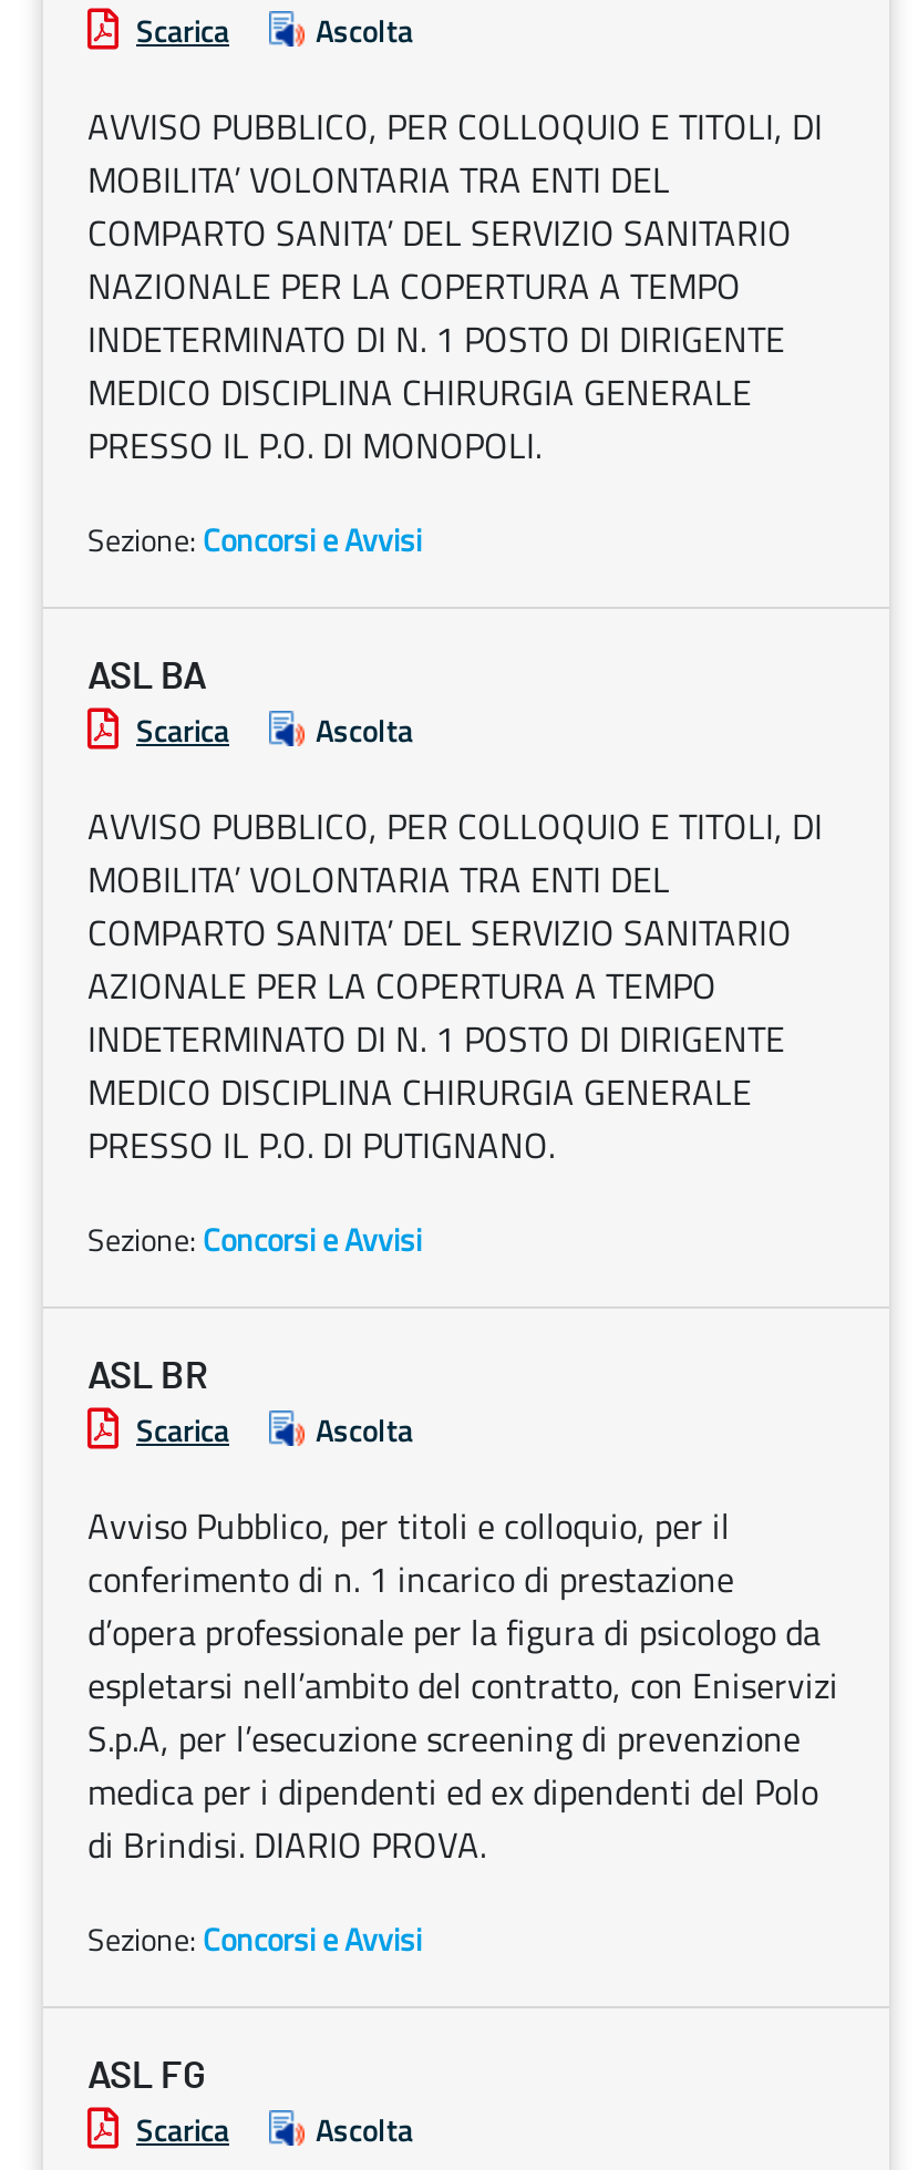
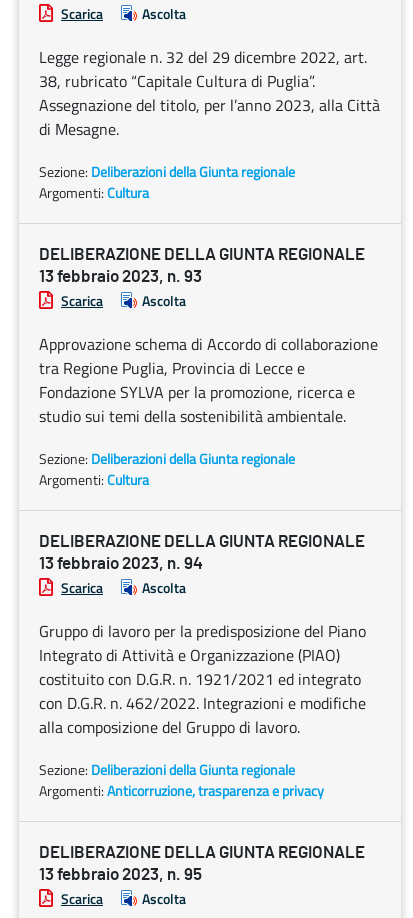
[87,100,823,472] AVVISO PUBBLICO, PER COLLOQUIO E TITOLI, DI | MOBILITA’ VOLONTARIA TRA ENTI DEL | COMPARTO SANITA’ DEL SERVIZIO SANITARIO | NAZIONALE PER LA COPERTURA A TEMPO | INDETERMINATO DI N. 1 POSTO DI DIRIGENTE | MEDICO DISCIPLINA CHIRURGIA GENERALE | PRESSO IL P.O. DI MONOPOLI. -> [39,45,380,141] Legge regionale n. 32 del 29 dicembre 2022, art. | 38, rubricato “Capitale Cultura di Puglia”. | Assegnazione del titolo, per l’anno 2023, alla Città | di Mesagne.
[87,516,422,562] Sezione: Concorsi e Avvisi -> [39,161,295,203] Sezione: Deliberazioni della Giunta regionale | Argomenti: Cultura
[87,658,207,695] ASL BA -> [39,246,365,285] DELIBERAZIONE DELLA GIUNTA REGIONALE | 13 febbraio 2023, n. 93
[87,799,823,1171] AVVISO PUBBLICO, PER COLLOQUIO E TITOLI, DI | MOBILITA’ VOLONTARIA TRA ENTI DEL | COMPARTO SANITA’ DEL SERVIZIO SANITARIO | AZIONALE PER LA COPERTURA A TEMPO | INDETERMINATO DI N. 1 POSTO DI DIRIGENTE | MEDICO DISCIPLINA CHIRURGIA GENERALE | PRESSO IL P.O. DI PUTIGNANO. -> [39,332,378,428] Approvazione schema di Accordo di collaborazione | tra Regione Puglia, Provincia di Lecce e | Fondazione SYLVA per la promozione, ricerca e | studio sui temi della sostenibilità ambientale.
[87,1216,422,1262] Sezione: Concorsi e Avvisi -> [39,448,295,490] Sezione: Deliberazioni della Giunta regionale | Argomenti: Cultura
[87,1357,207,1395] ASL BR -> [39,533,365,572] DELIBERAZIONE DELLA GIUNTA REGIONALE | 13 febbraio 2023, n. 94
[87,1499,838,1871] Avviso Pubblico, per titoli e colloquio, per il | conferimento di n. 1 incarico di prestazione | d’opera professionale per la figura di psicologo da | espletarsi nell’ambito del contratto, con Eniservizi | S.p.A, per l’esecuzione screening di prevenzione | medica per i dipendenti ed ex dipendenti del Polo | di Brindisi. DIARIO PROVA. -> [39,619,366,739] Gruppo di lavoro per la predisposizione del Piano | Integrato di Attività e Organizzazione (PIAO) | costituito con D.G.R. n. 1921/2021 ed integrato | con D.G.R. n. 462/2022. Integrazioni e modifiche | alla composizione del Gruppo di lavoro.
[87,1915,422,1962] Sezione: Concorsi e Avvisi -> [39,759,324,801] Sezione: Deliberazioni della Giunta regionale | Argomenti: Anticorruzione, trasparenza e privacy
[87,2057,205,2095] ASL FG -> [39,844,365,883] DELIBERAZIONE DELLA GIUNTA REGIONALE | 13 febbraio 2023, n. 95

